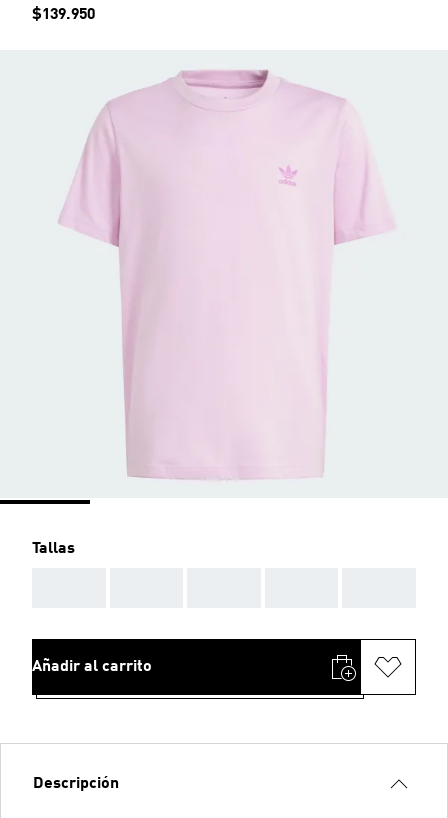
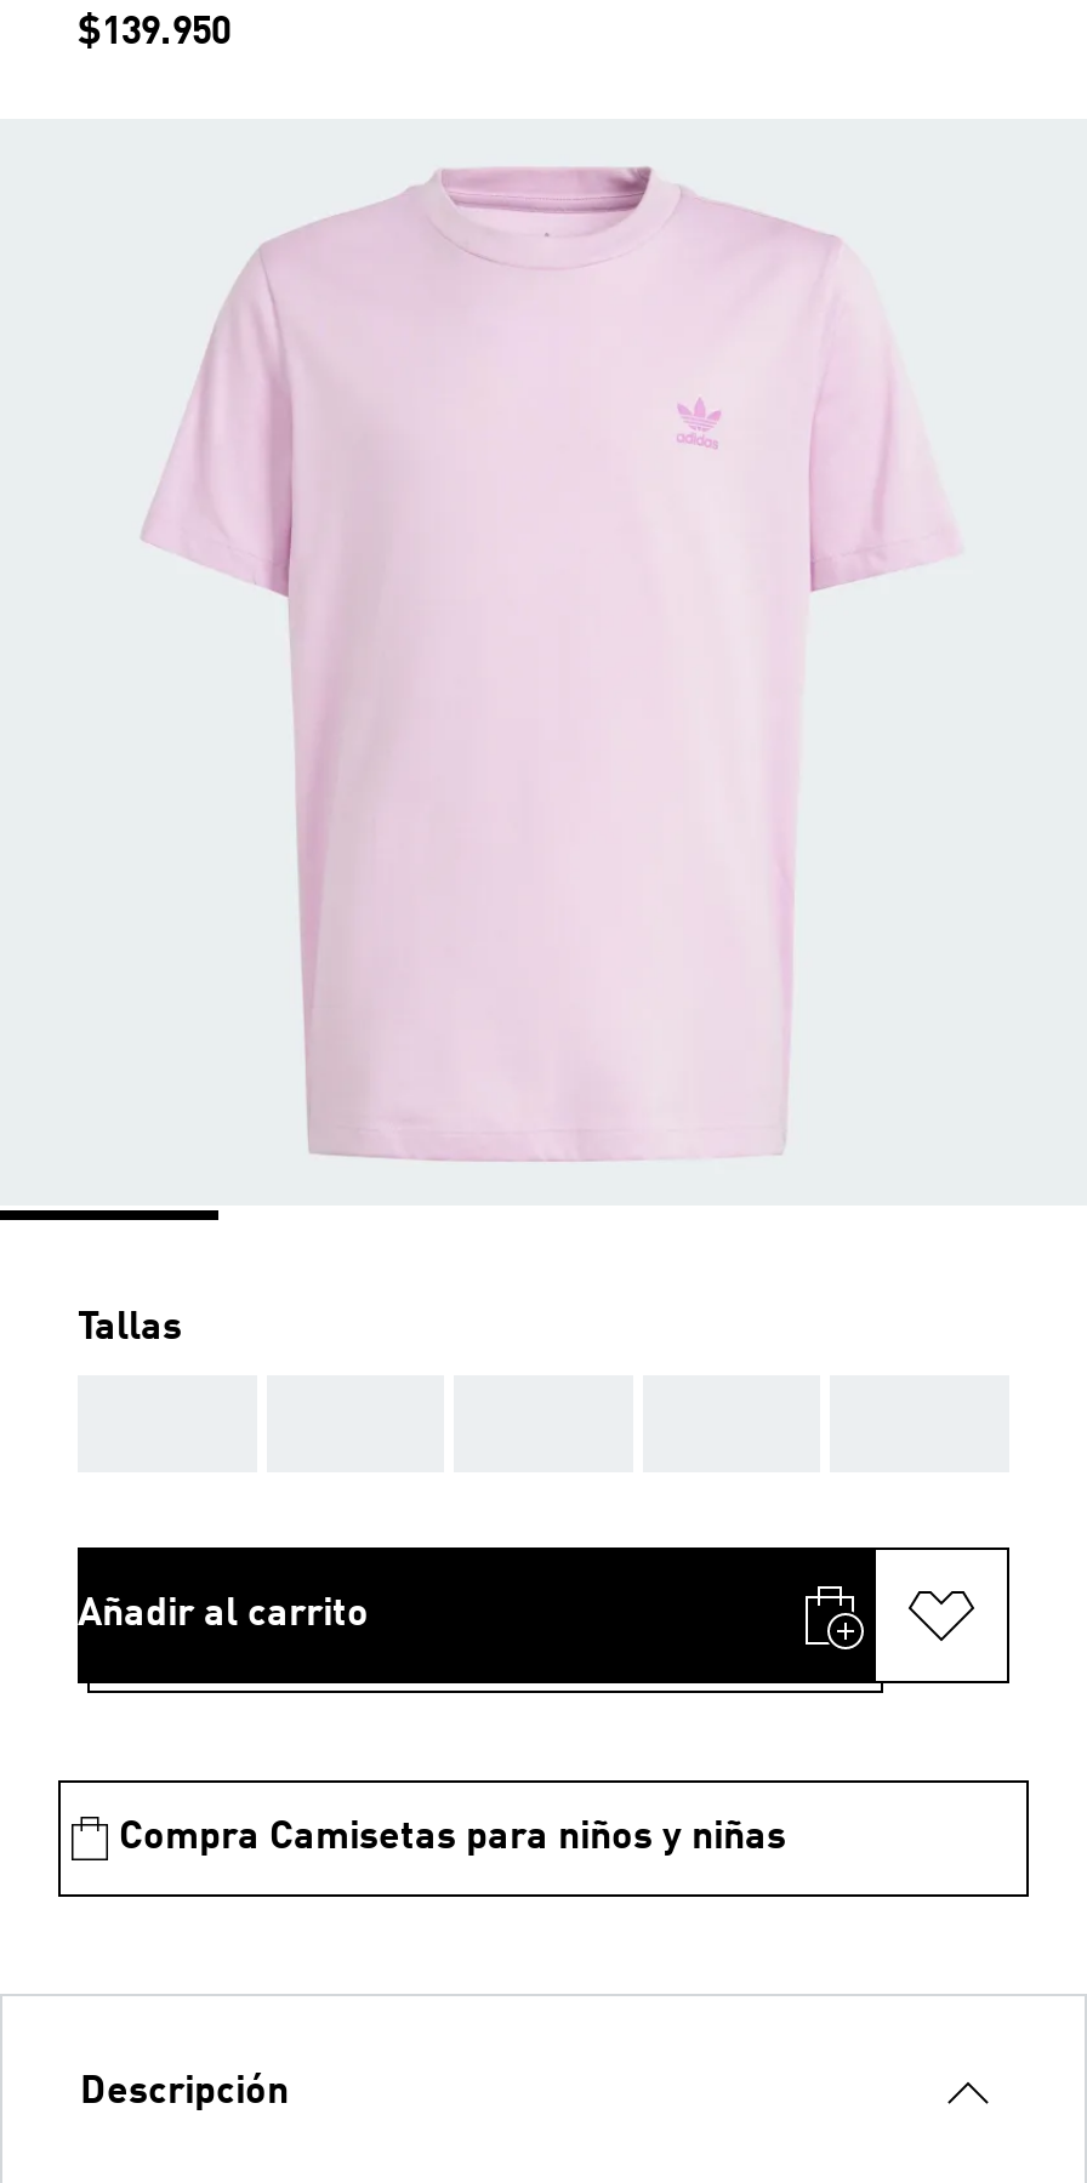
none -> [119,1819,786,1858] Compra Camisetas para niños y niñas

